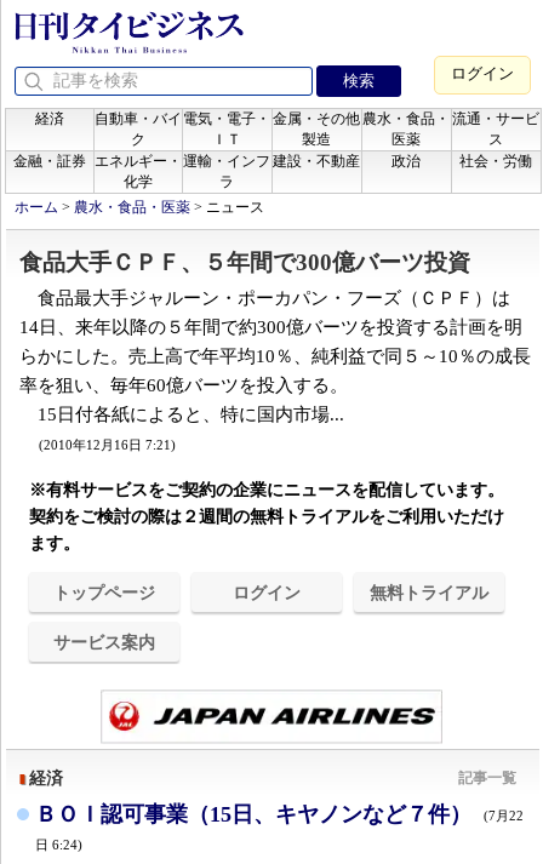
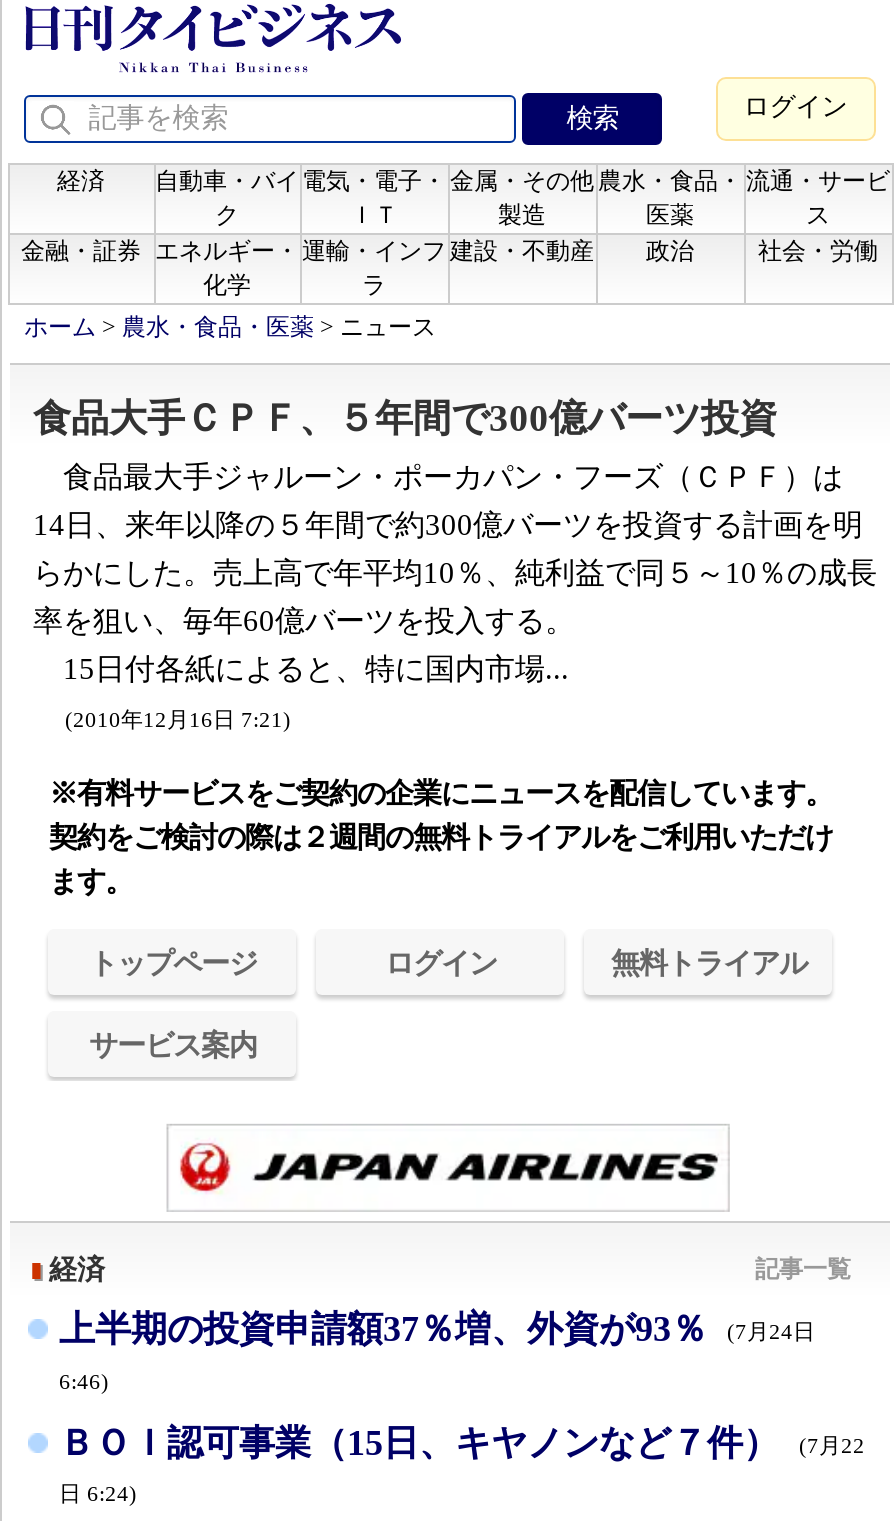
none -> [59,1309,815,1392] 上半期の投資申請額37％増、外資が93％ | (7月24日 | 6:46)

